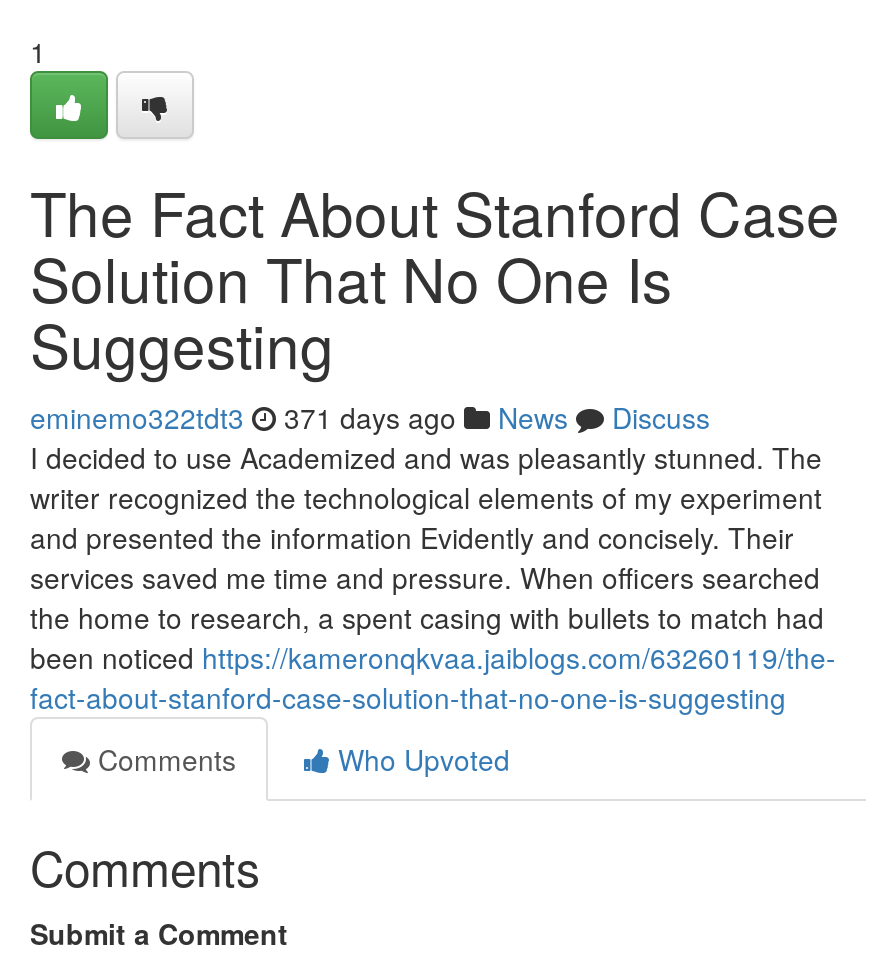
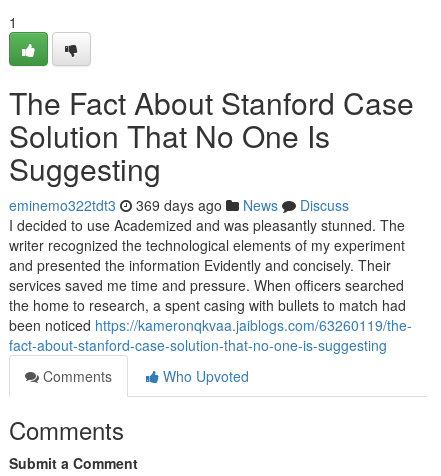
[30,397,710,437] eminemo322tdt3 371 days ago News Discuss -> [9,195,349,215] eminemo322tdt3 369 days ago News Discuss

